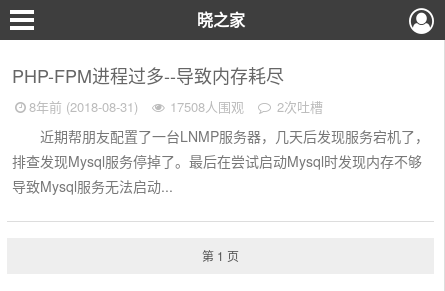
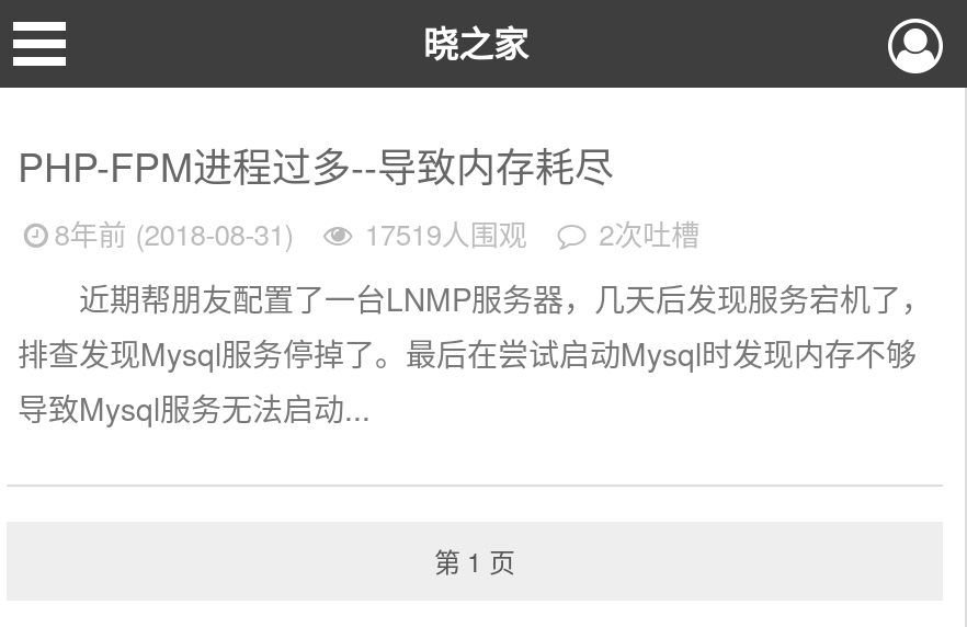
[29,97,323,116] 8年前 (2018-08-31) 17508人围观 2次吐槽 -> [54,213,700,254] 8年前 (2018-08-31) 17519人围观 2次吐槽

